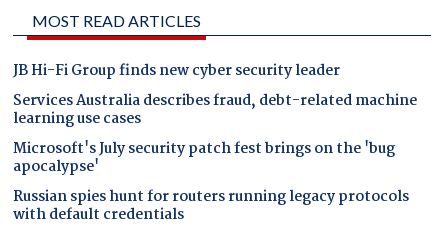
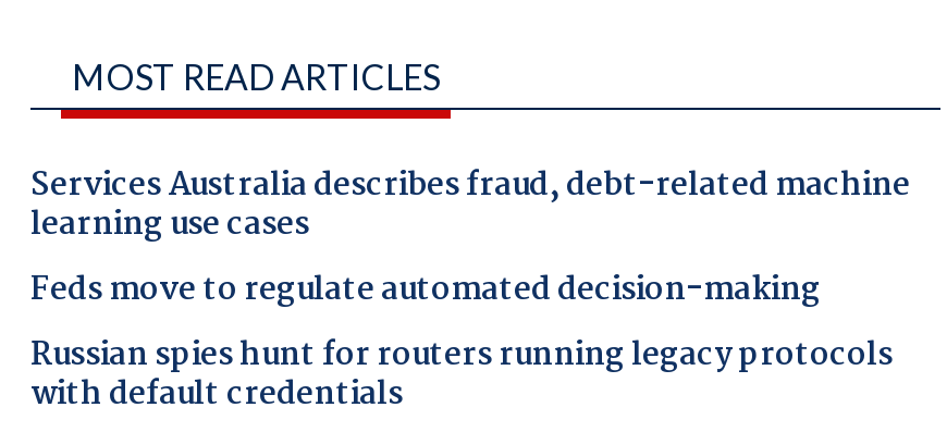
[13,59,340,83] JB Hi-Fi Group finds new cyber security leader -> none
[13,137,395,179] Microsoft's July security patch fest brings on the 'bug | apocalypse' -> [30,264,821,317] Feds move to regulate automated decision-making

